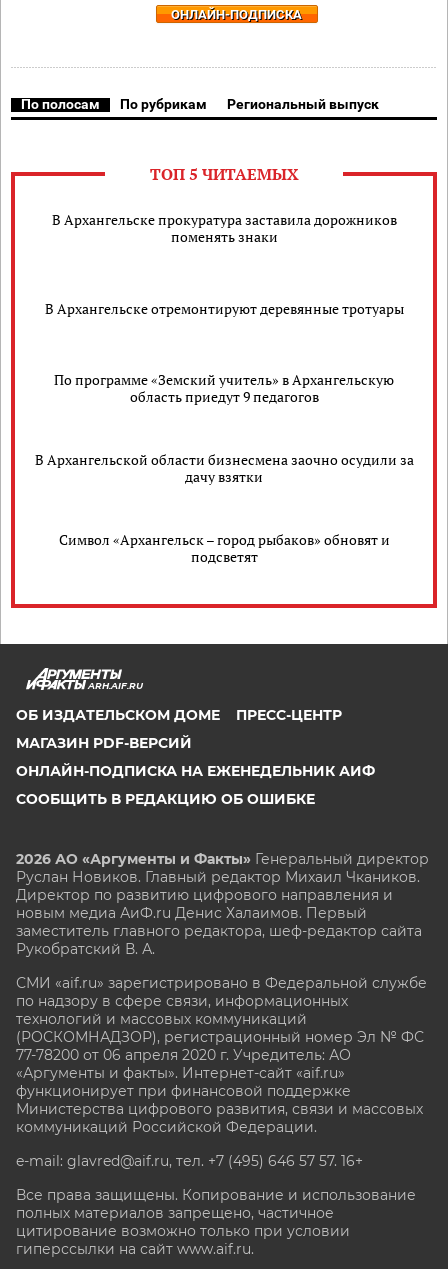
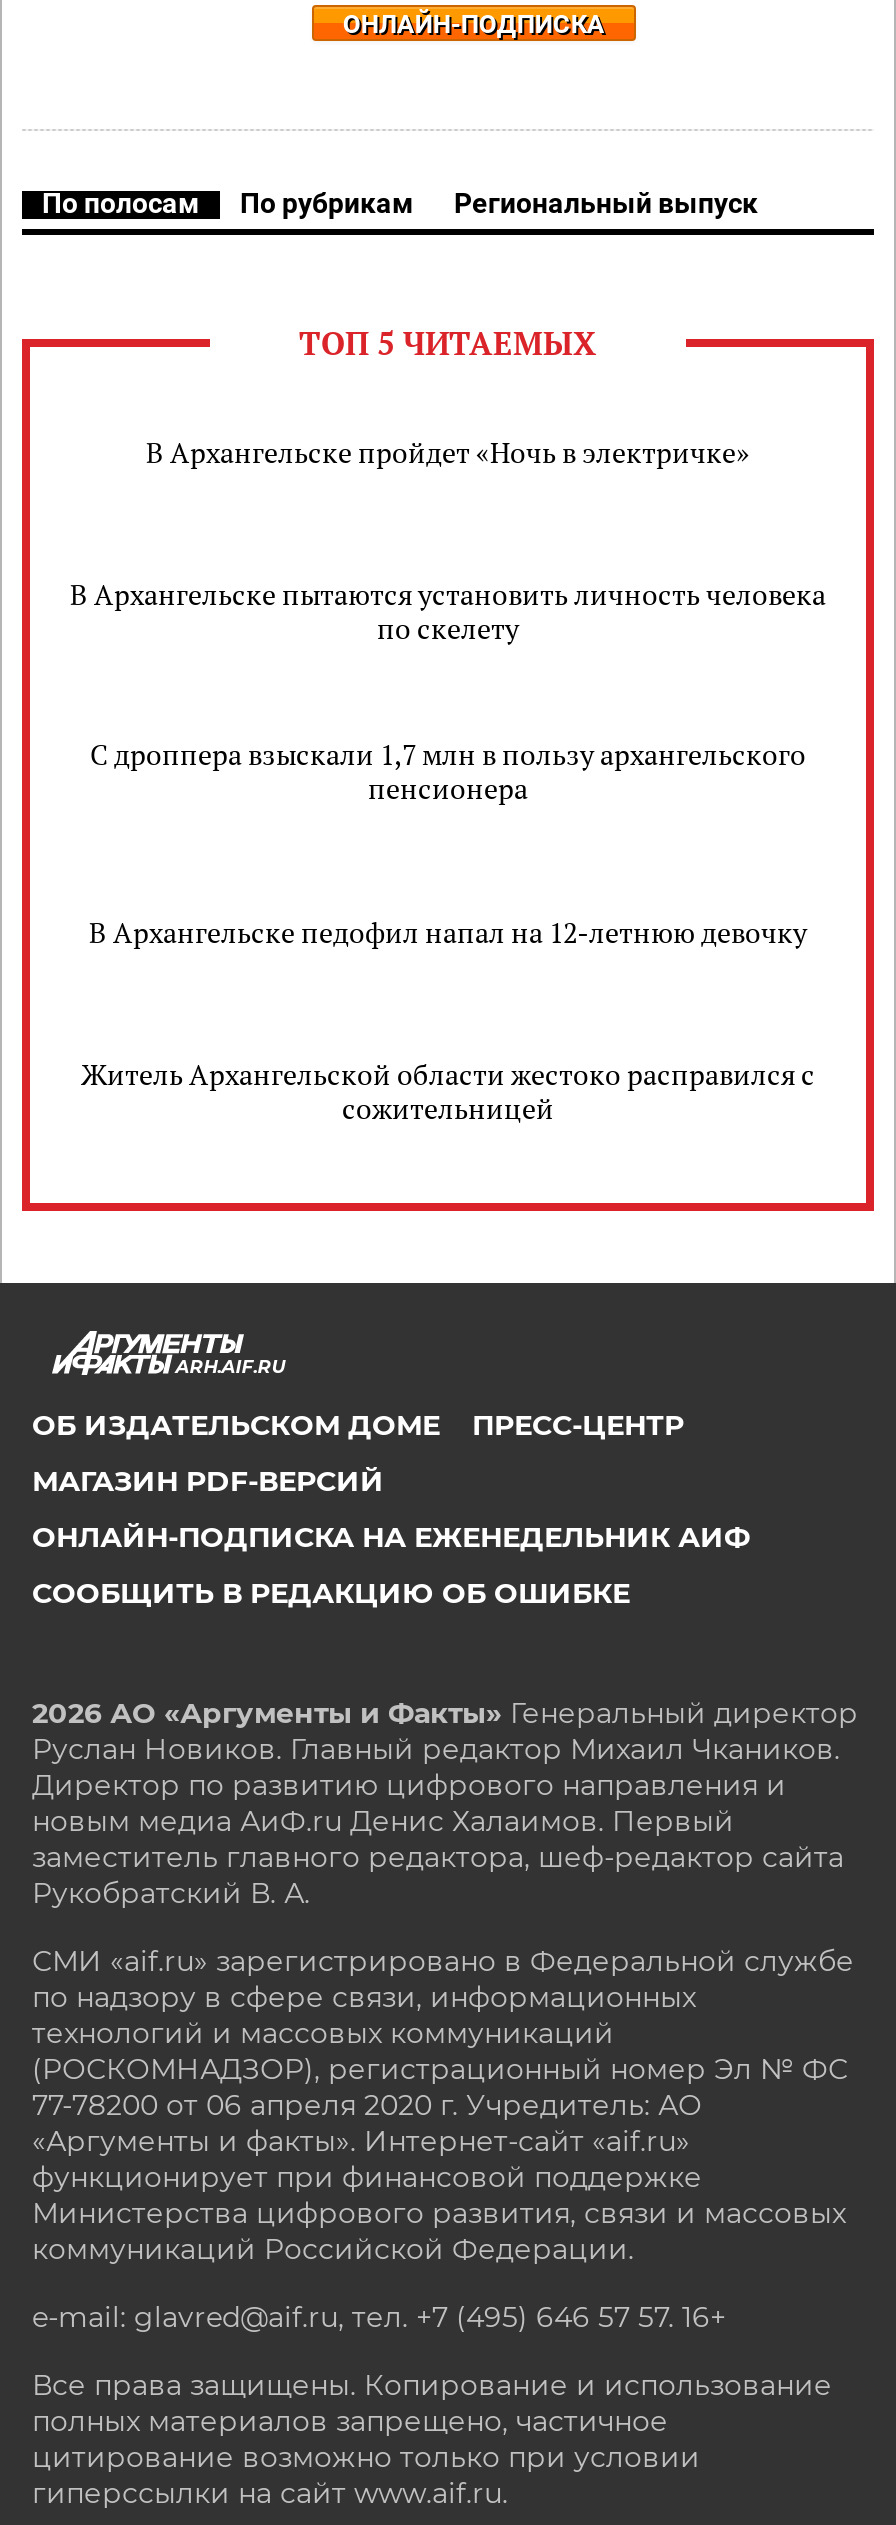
[51,210,396,246] В Архангельске прокуратура заставила дорожников | поменять знаки -> [146,432,750,470] В Архангельске пройдет «Ночь в электричке»
[44,298,403,317] В Архангельске отремонтируют деревянные тротуары -> [70,575,826,647] В Архангельске пытаются установить личность человека | по скелету
[54,370,394,406] По программе «Земский учитель» в Архангельскую | область приедут 9 педагогов -> [90,735,806,807] С дроппера взыскали 1,7 млн в пользу архангельского | пенсионера
[34,450,413,486] В Архангельской области бизнесмена заочно осудили за | дачу взятки -> [89,912,807,950] В Архангельске педофил напал на 12-летнюю девочку
[58,530,389,566] Символ «Архангельск – город рыбаков» обновят и | подсветят -> [81,1055,815,1127] Житель Архангельской области жестоко расправился с | сожительницей

